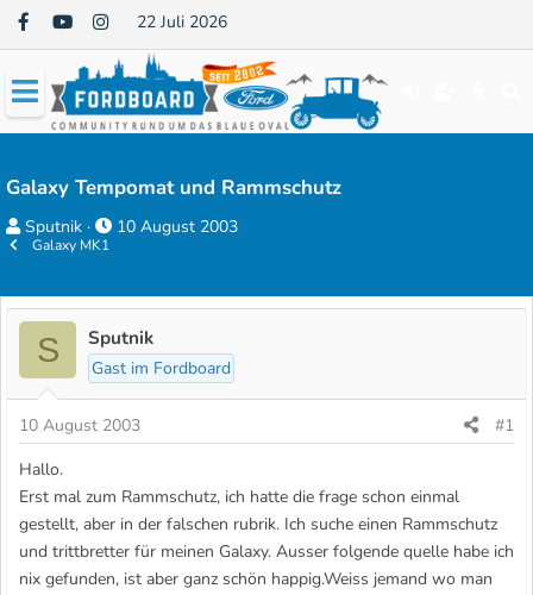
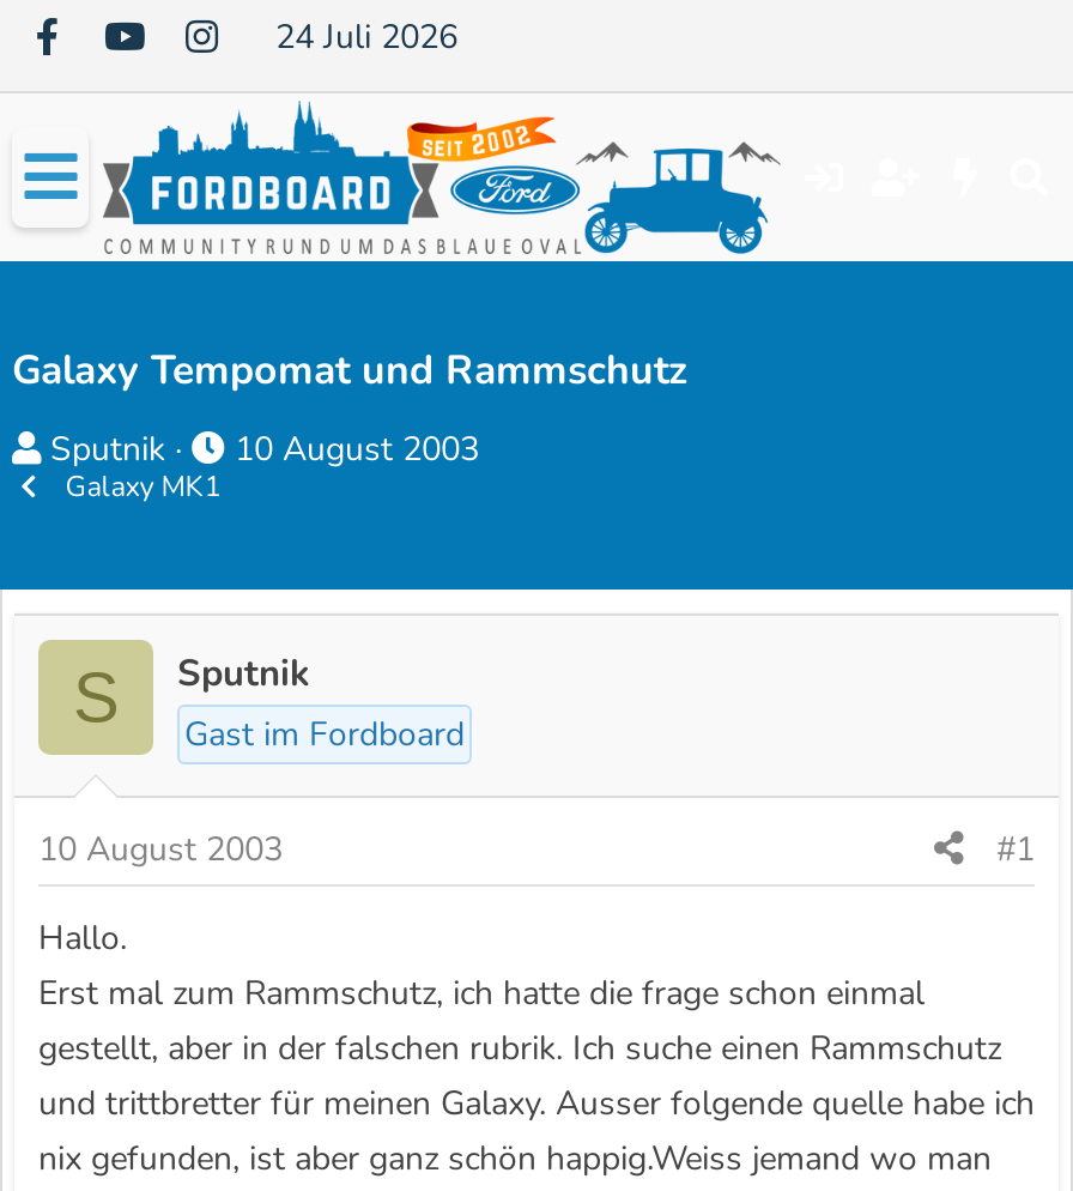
[137,11,227,33] 22 Juli 2026 -> [275,14,457,60] 24 Juli 2026

